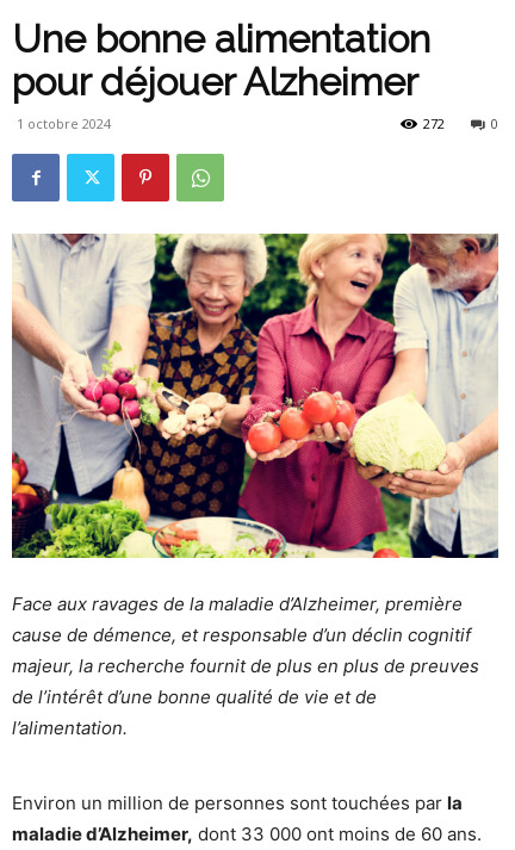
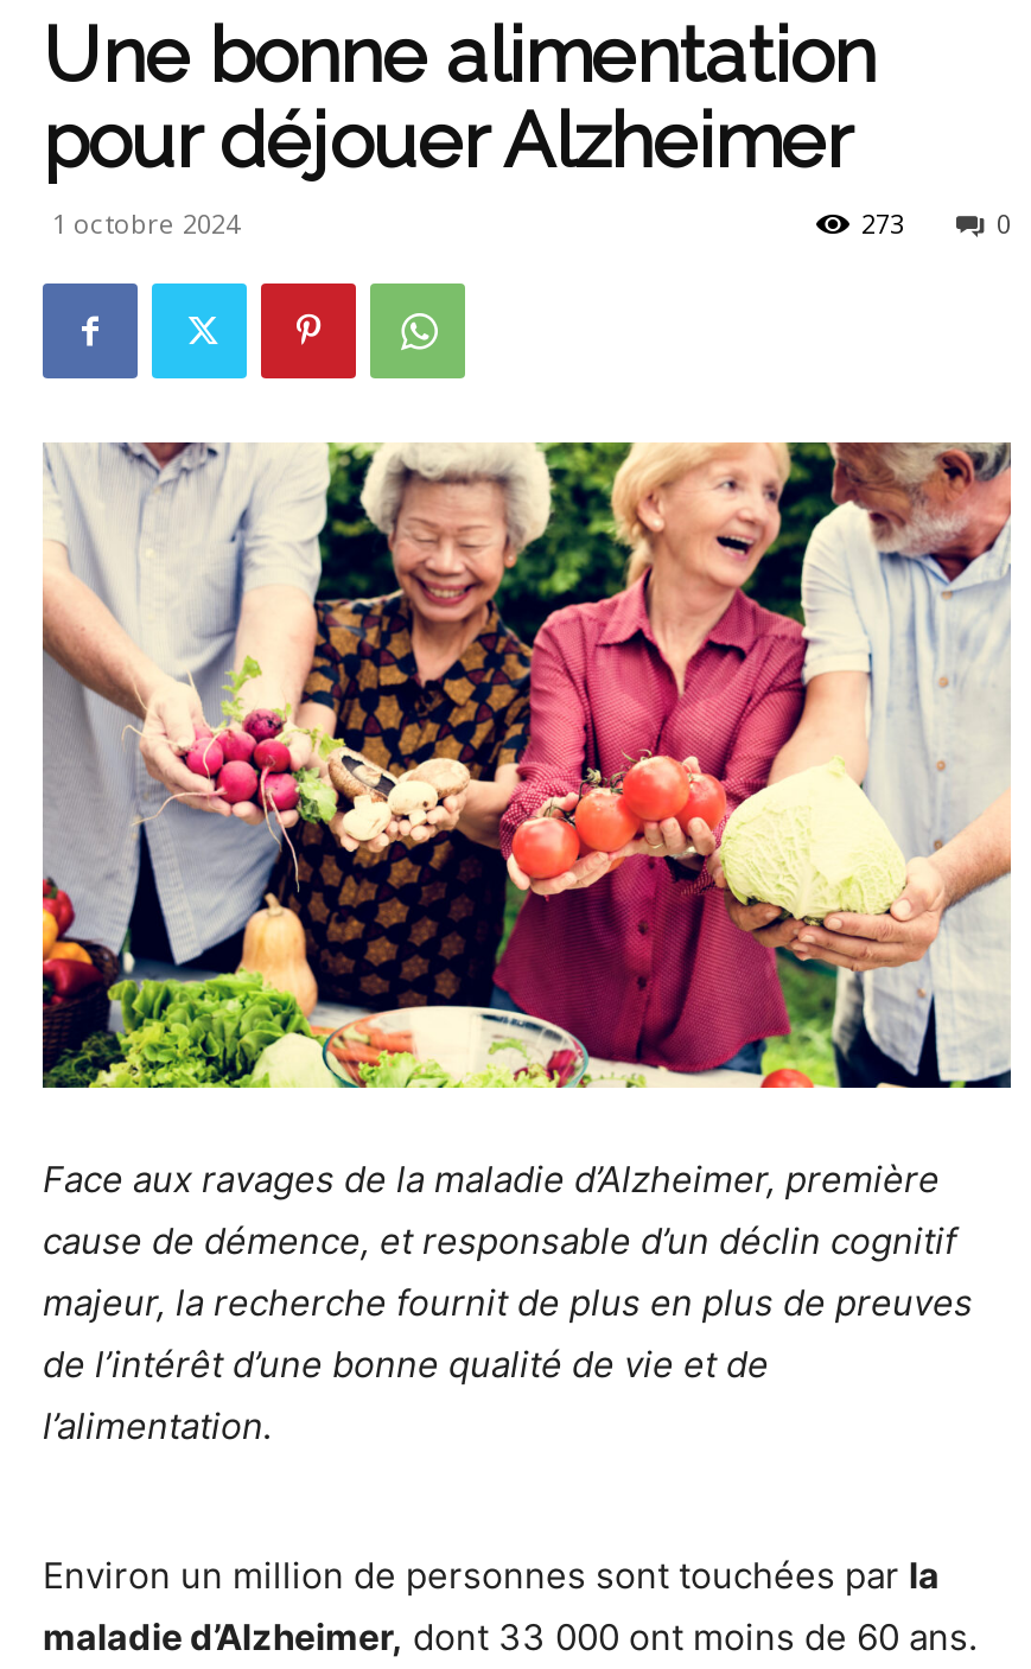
[423,114,445,132] 272 -> [861,205,904,241] 273

